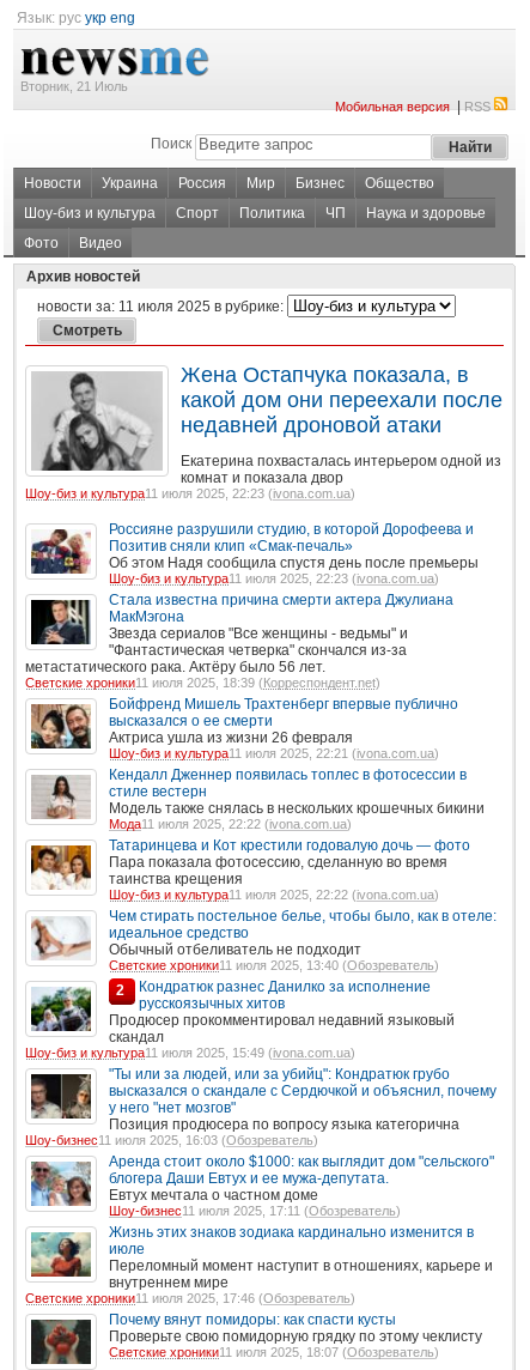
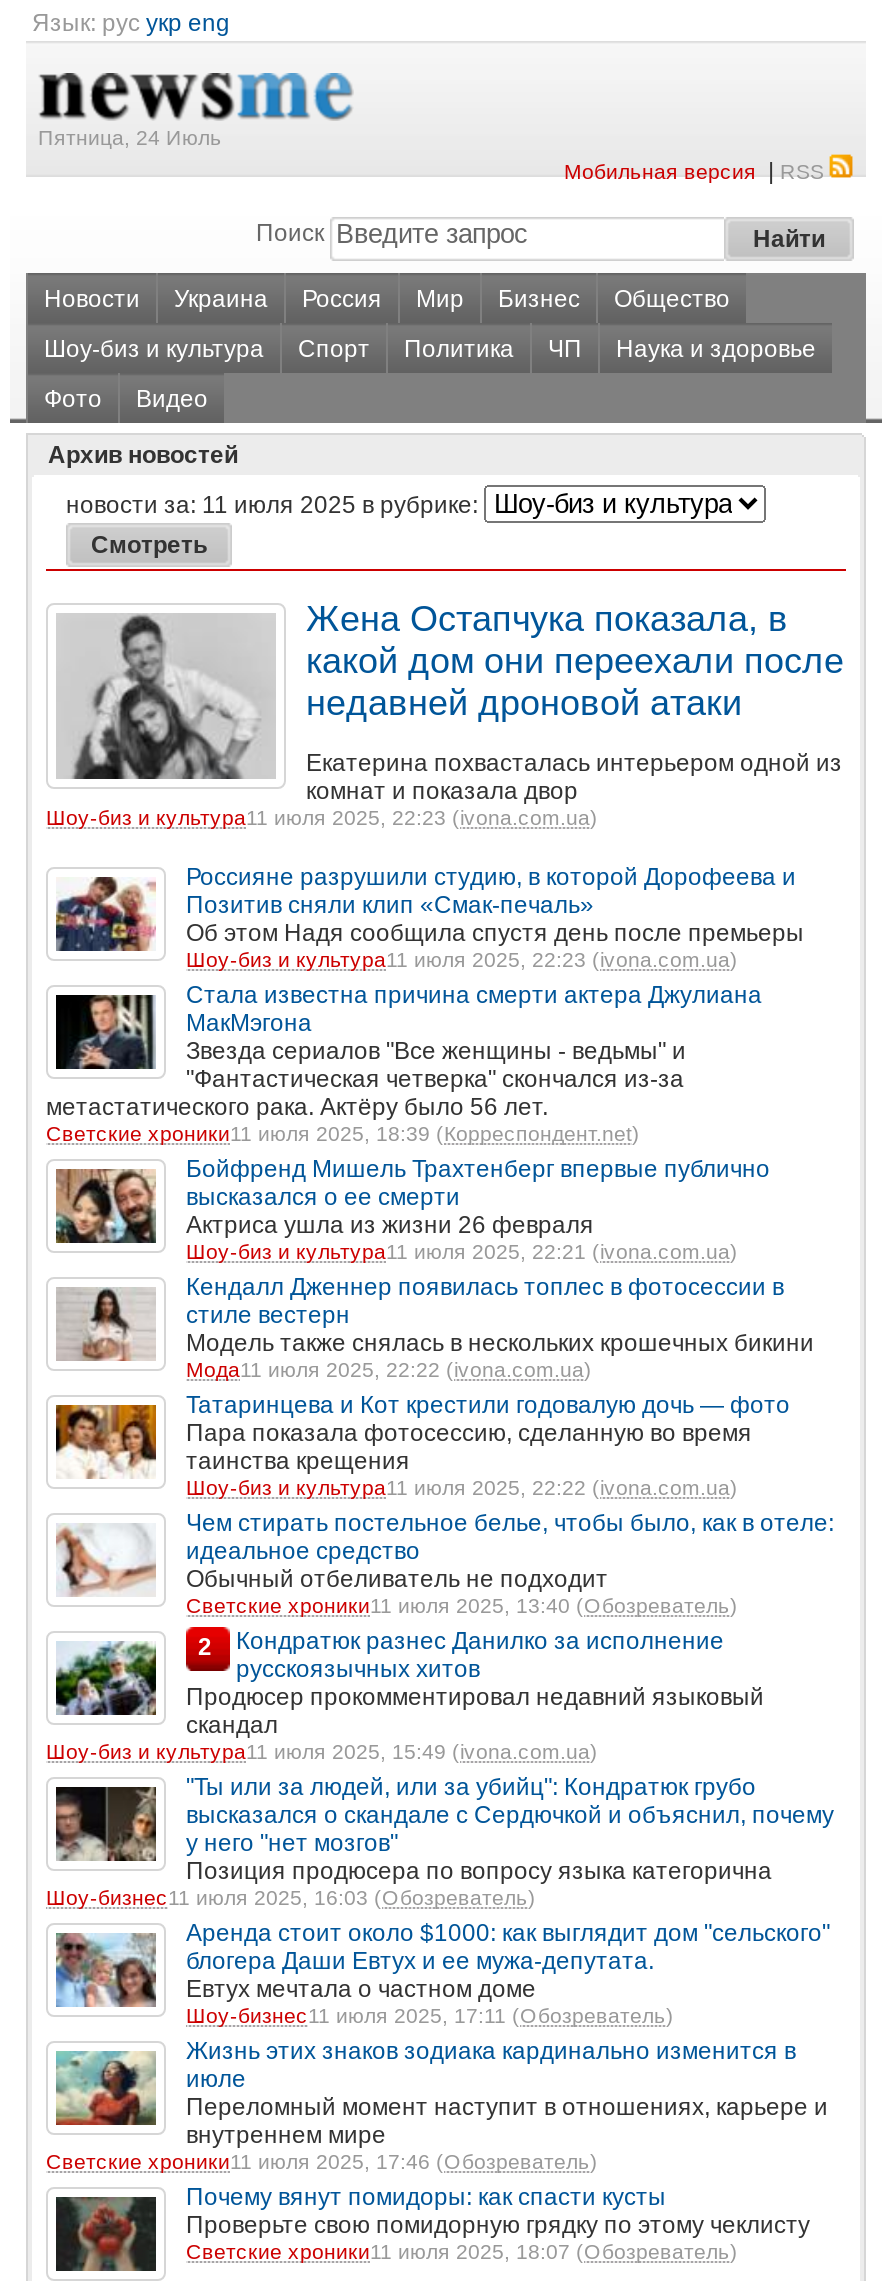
[20,79,128,93] Вторник, 21 Июль -> [38,125,222,149] Пятница, 24 Июль

